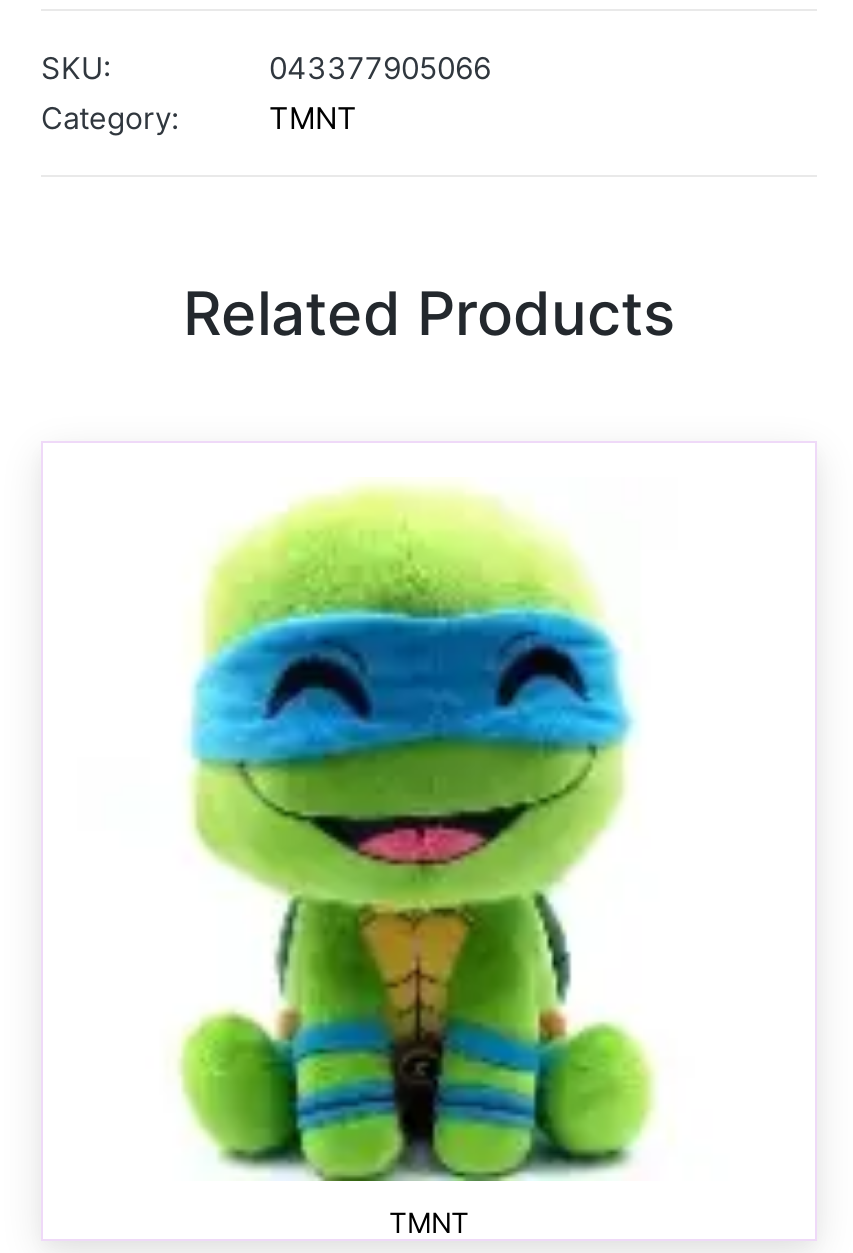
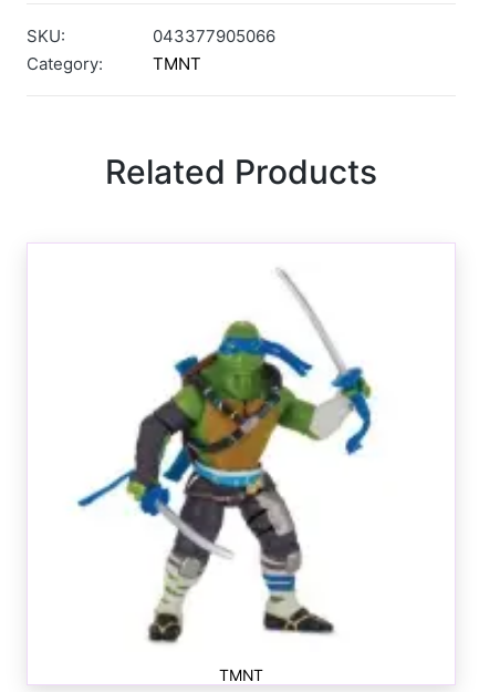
[133,483,665,1183] [image] -> [76,267,374,652] [image]

